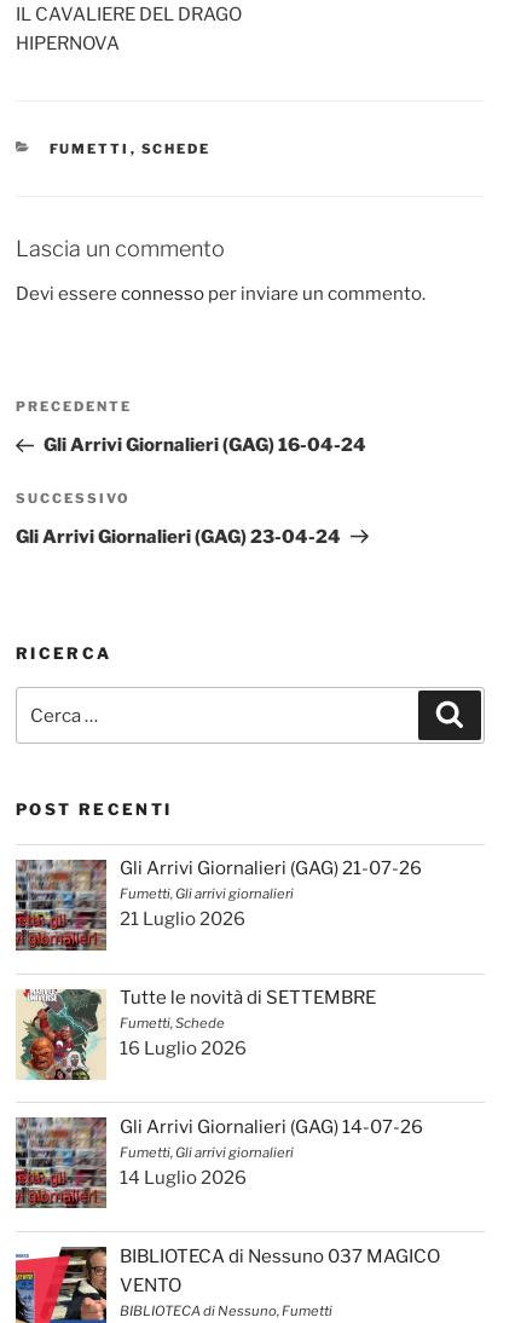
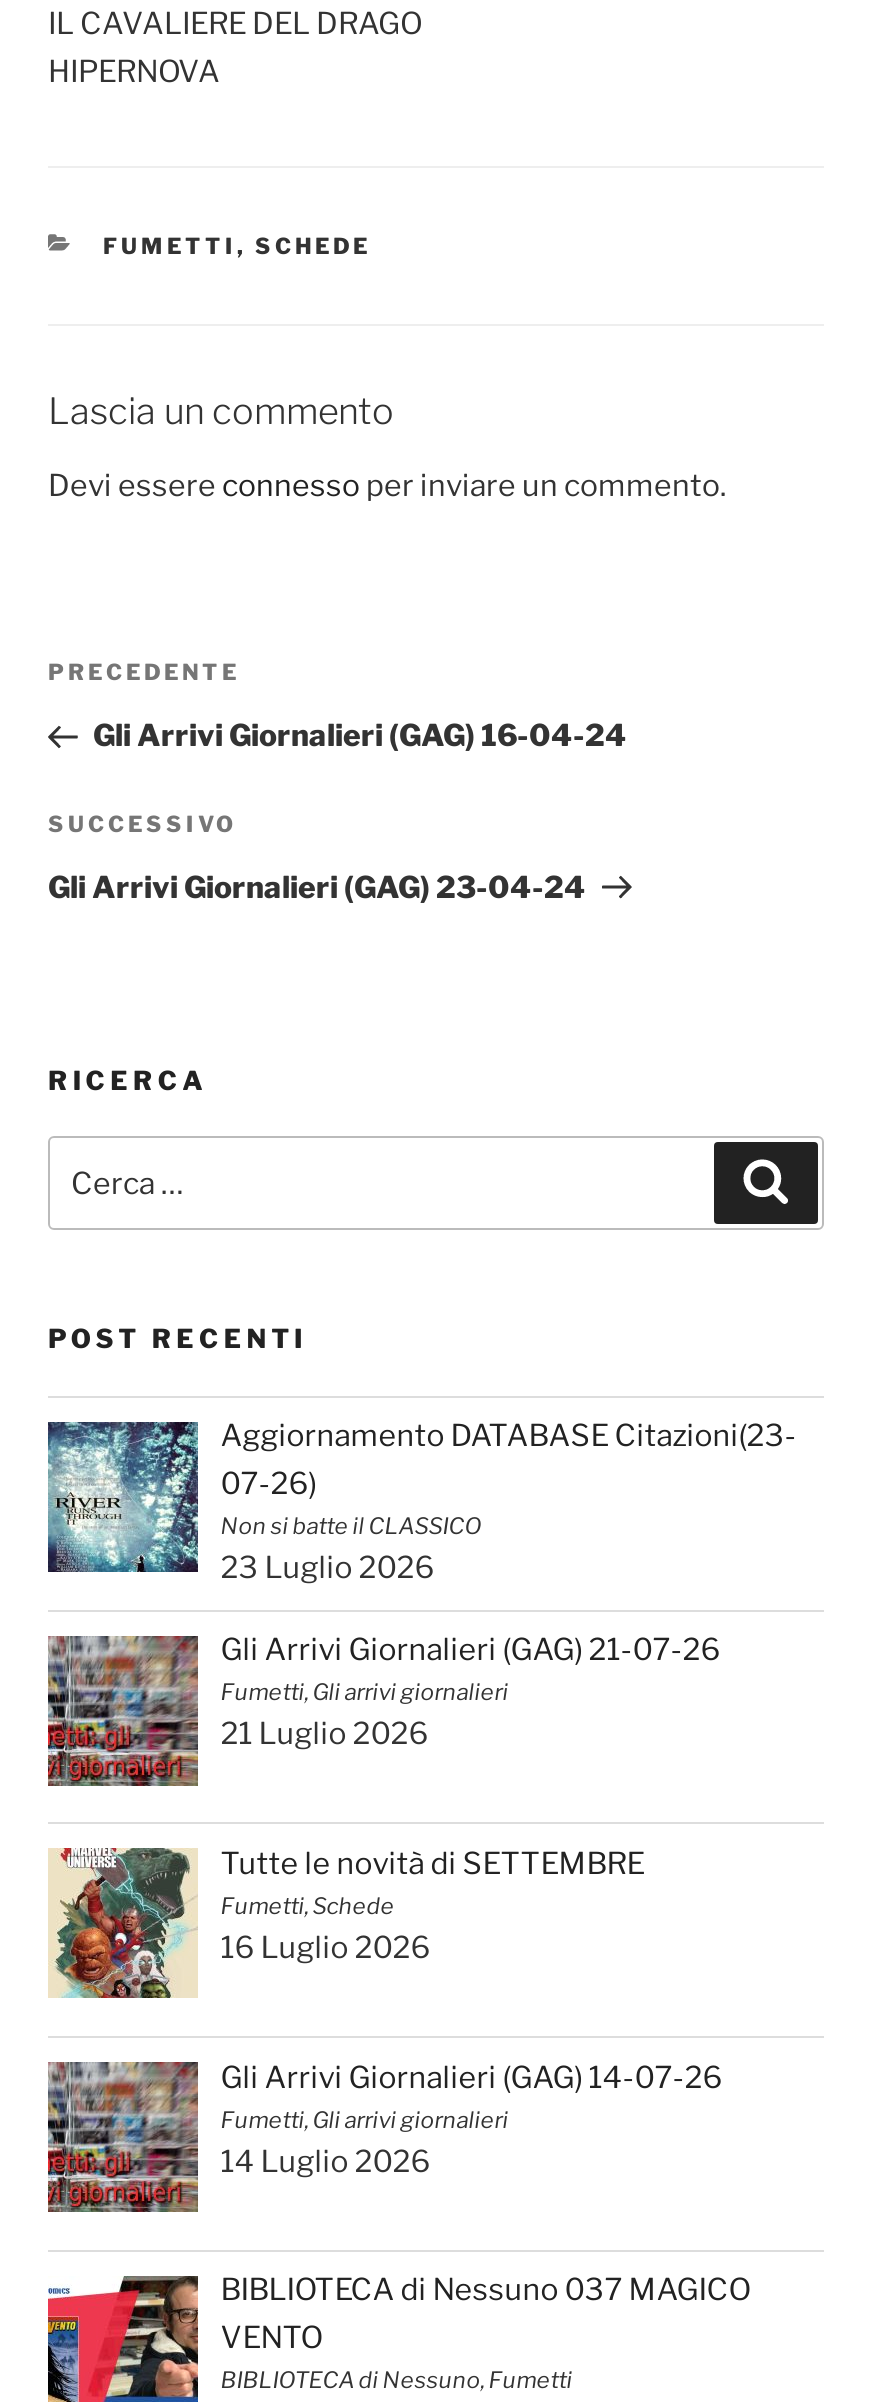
none -> [46,1419,796,1587] [image] | Aggiornamento DATABASE Citazioni(23- | 07-26) | Non si batte il CLASSICO | 23 Luglio 2026

